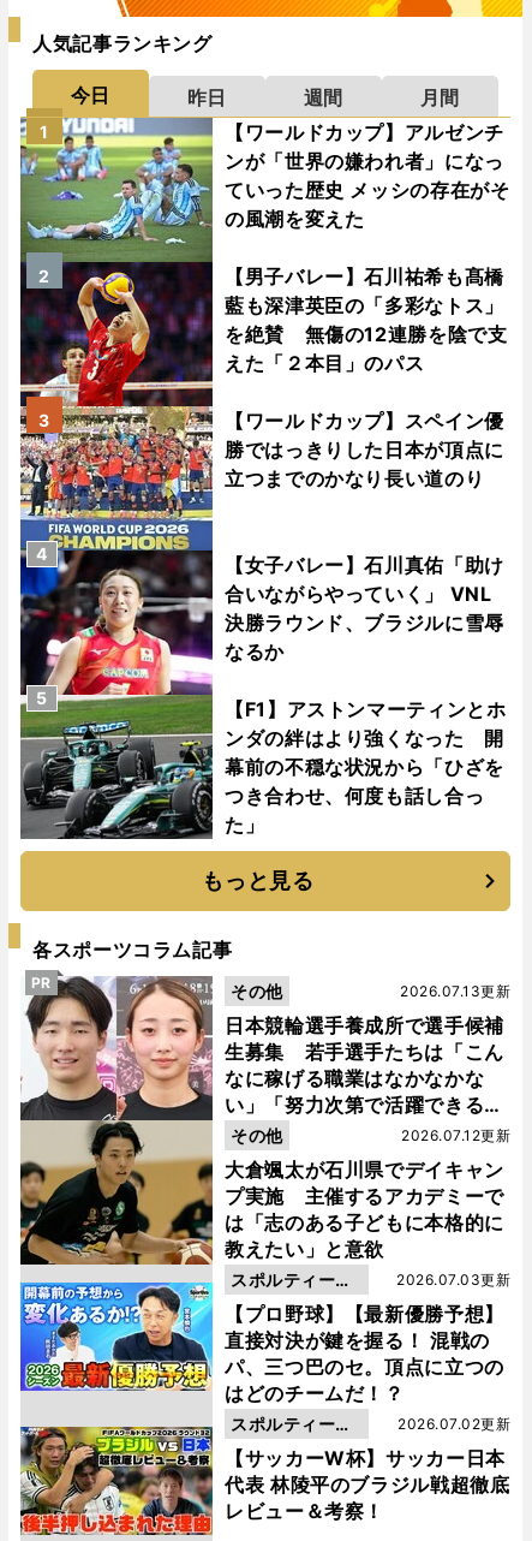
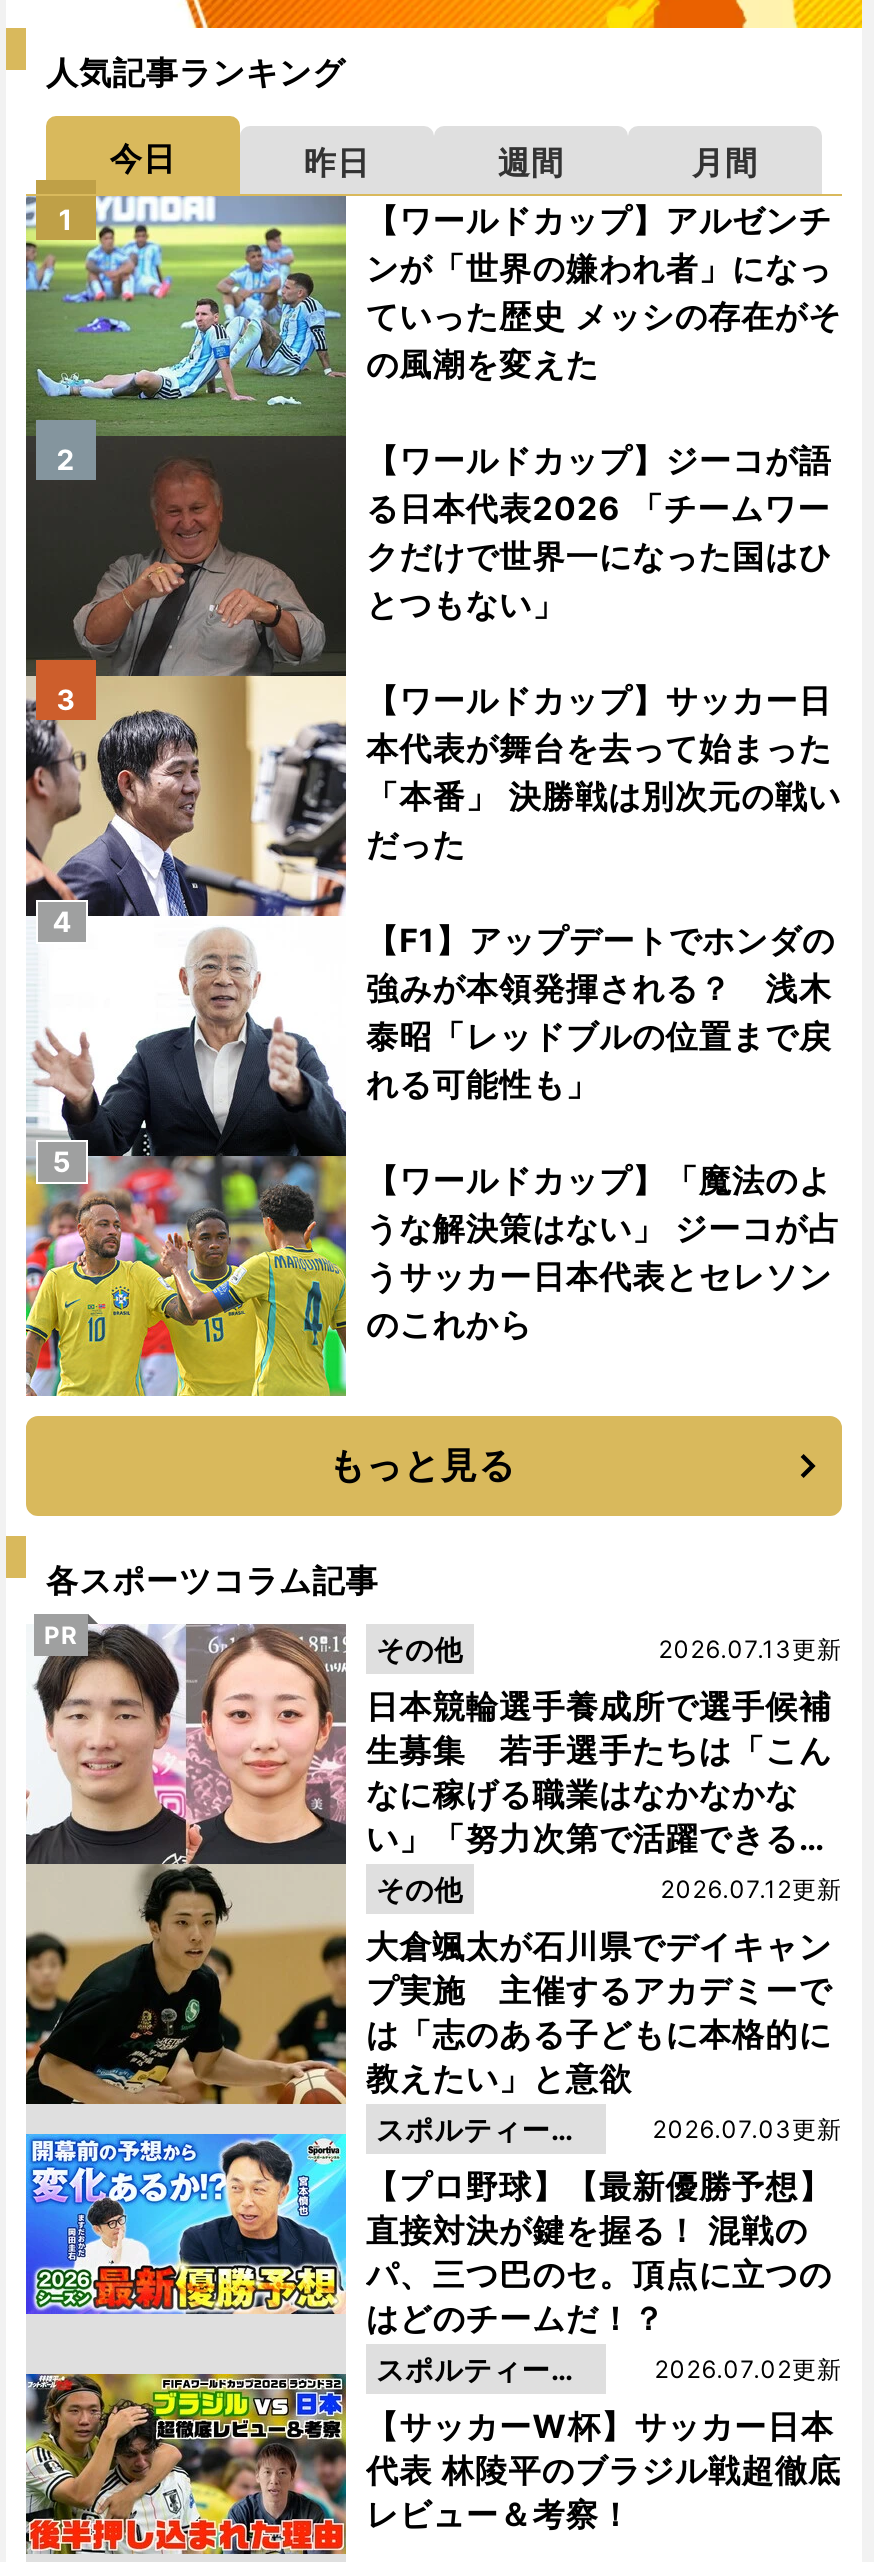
[19,263,508,840] [image] | 【男子バレー】石川祐希も髙橋 | 藍も深津英臣の「多彩なトス」 | を絶賛 無傷の12連勝を陰で支 | えた「２本目」のパス -> [24,440,832,1398] [image] | 【ワールドカップ】ジーコが語 | る日本代表2026 「チームワー | クだけで世界一になった国はひ | とつもない」
[225,409,504,490] 【ワールドカップ】スペイン優 | 勝ではっきりした日本が頂点に | 立つまでのかなり長い道のり -> [366,680,841,864] 【ワールドカップ】サッカー日 | 本代表が舞台を去って始まった | 「本番」 決勝戦は別次元の戦い | だった
[225,553,504,664] 【女子バレー】石川真佑「助け | 合いながらやっていく」 VNL | 決勝ラウンド、ブラジルに雪辱 | なるか -> [366,920,835,1104] 【F1】アップデートでホンダの | 強みが本領発揮される？ 浅木 | 泰昭「レッドブルの位置まで戻 | れる可能性も」
[225,697,506,837] 【F1】アストンマーティンとホ | ンダの絆はより強くなった 開 | 幕前の不穏な状況から「ひざを | つき合わせ、何度も話し合っ | た」 -> [366,1160,841,1344] 【ワールドカップ】「魔法のよ | うな解決策はない」 ジーコが占 | うサッカー日本代表とセレソン | のこれから

